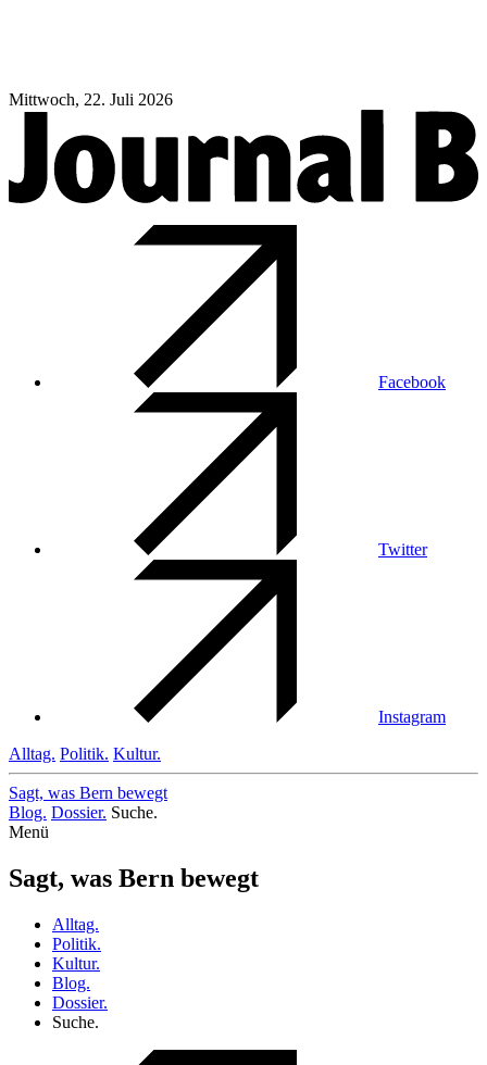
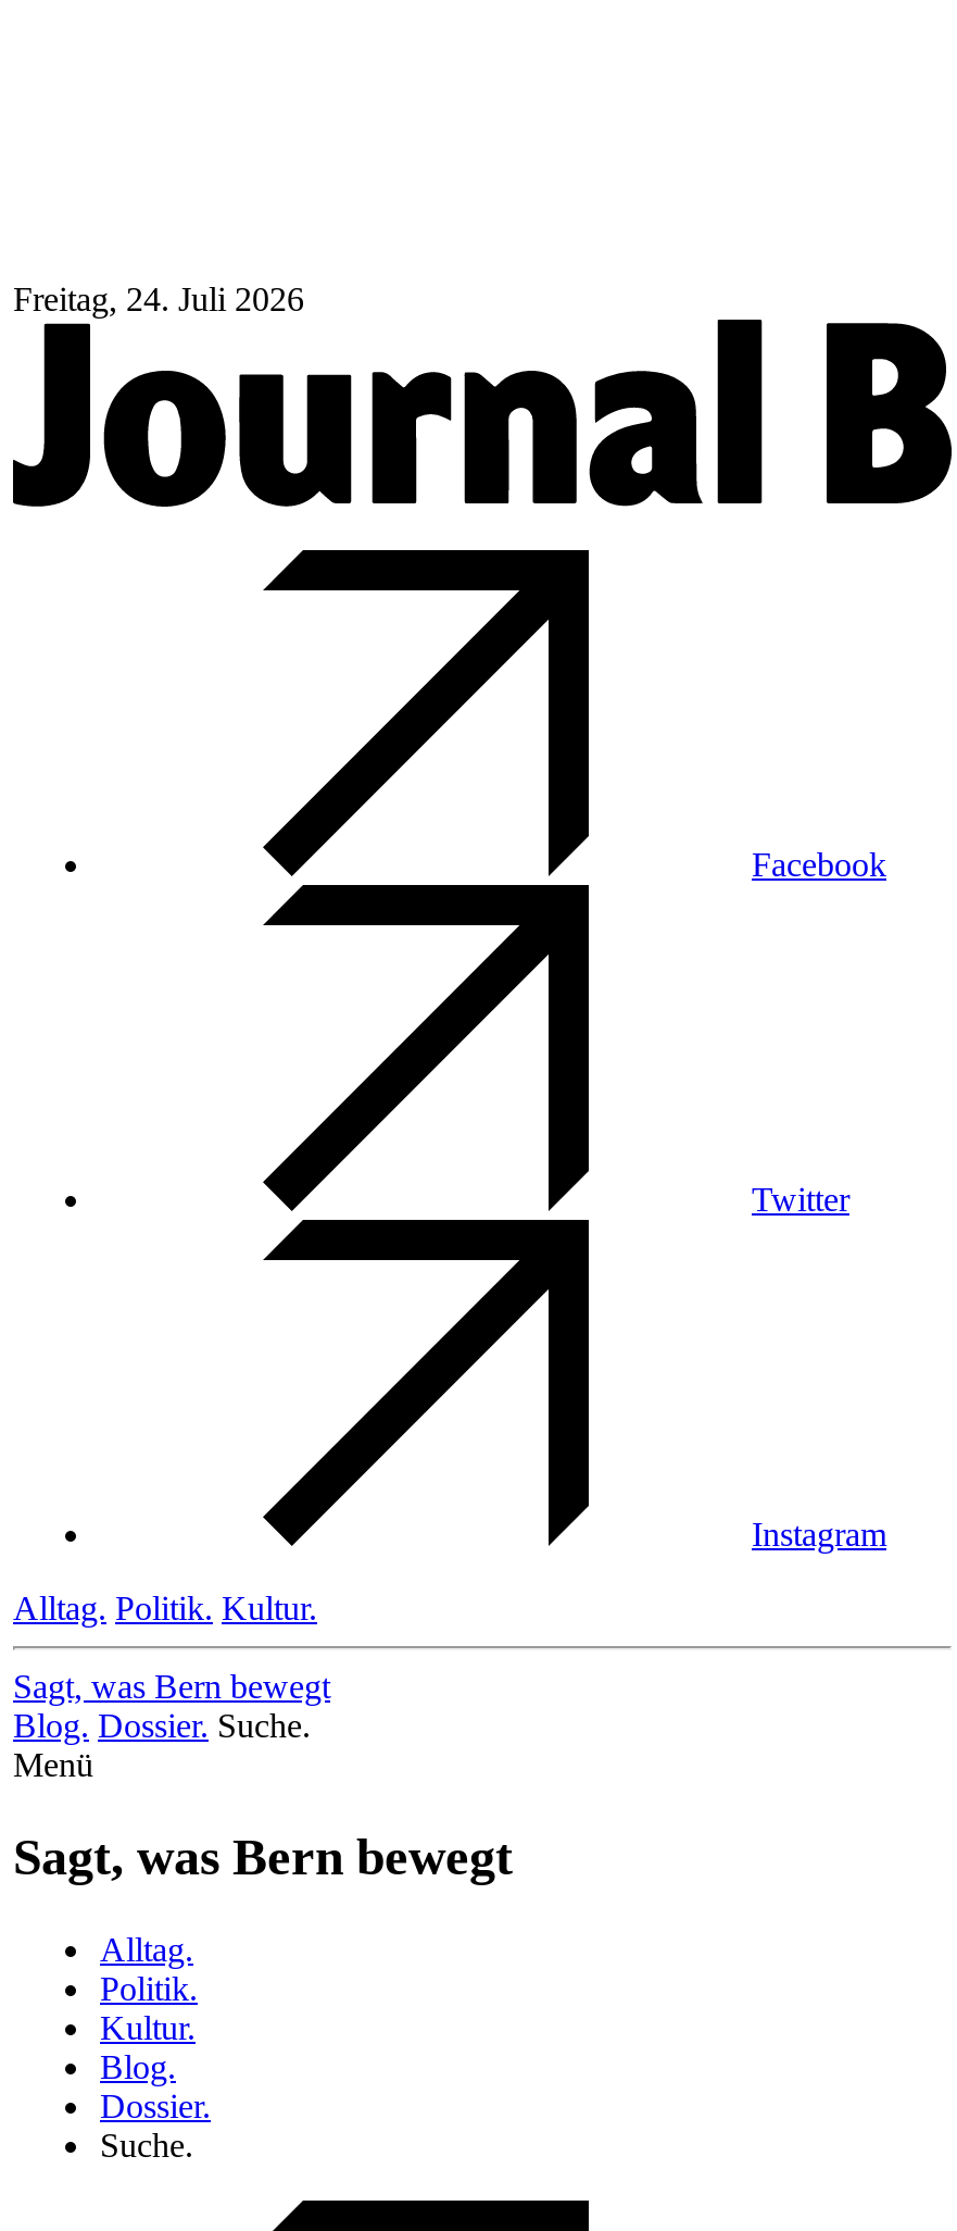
[9,90,173,109] Mittwoch, 22. Juli 2026 -> [13,281,304,317] Freitag, 24. Juli 2026

